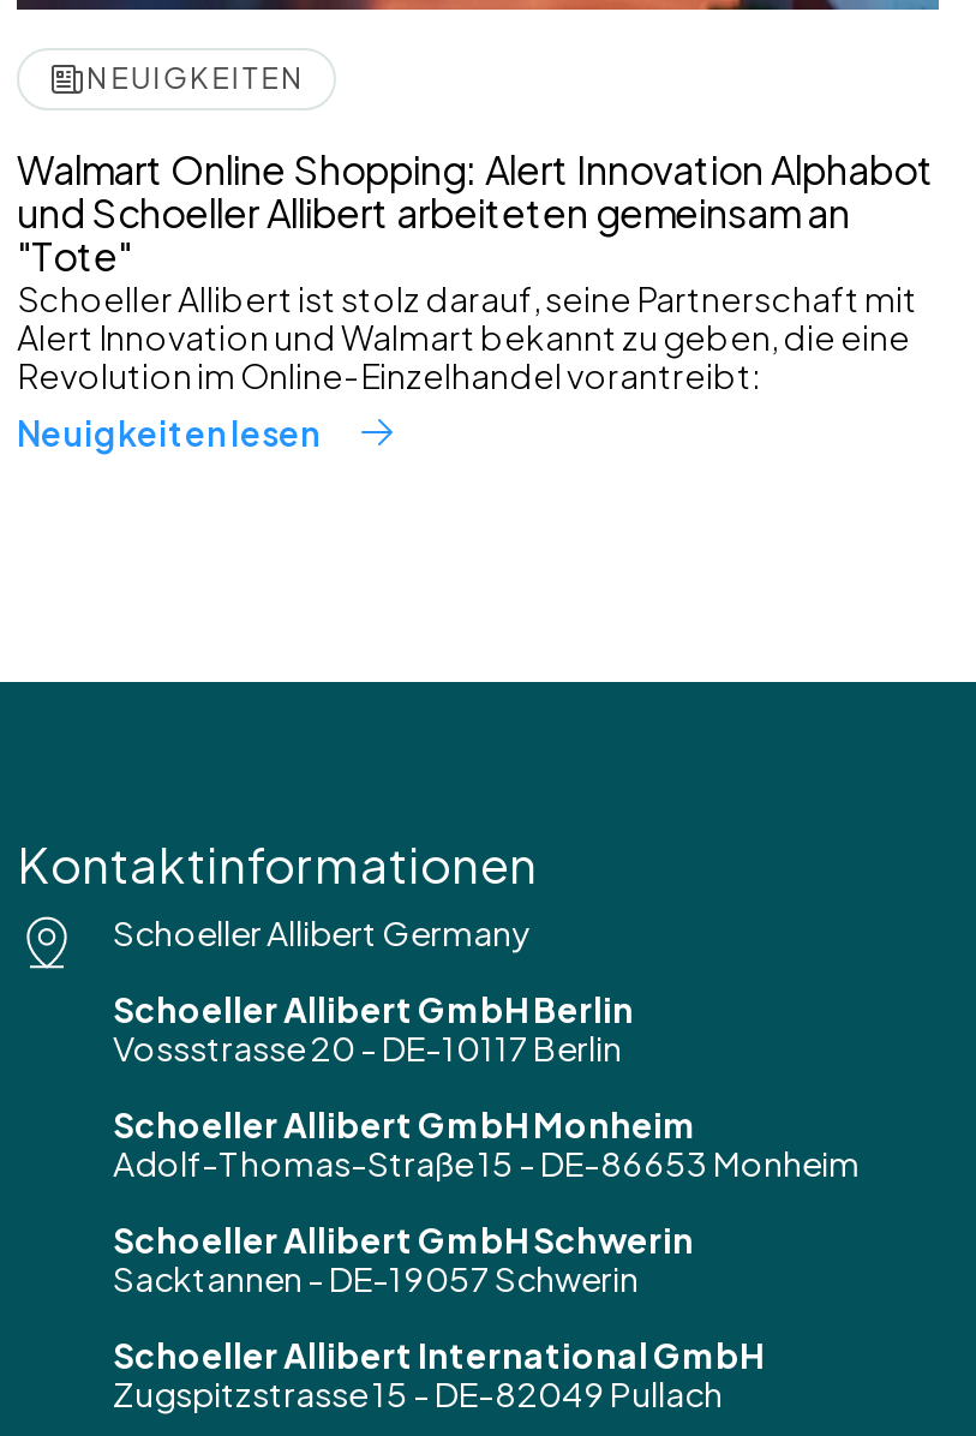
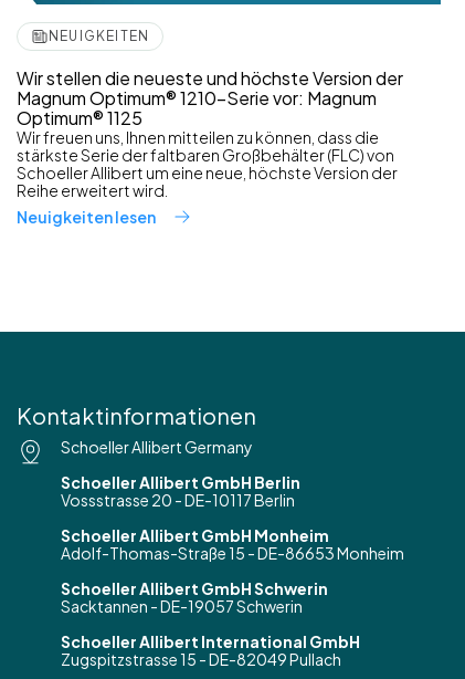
[17,144,934,396] Walmart Online Shopping: Alert Innovation Alphabot | und Schoeller Allibert arbeiteten gemeinsam an | "Tote" | Schoeller Allibert ist stolz darauf, seine Partnerschaft mit | Alert Innovation und Walmart bekannt zu geben, die eine | Revolution im Online-Einzelhandel vorantreibt: -> [17,66,403,200] Wir stellen die neueste und höchste Version der | Magnum Optimum® 1210-Serie vor: Magnum | Optimum® 1125 | Wir freuen uns, Ihnen mitteilen zu können, dass die | stärkste Serie der faltbaren Großbehälter (FLC) von | Schoeller Allibert um eine neue, höchste Version der | Reihe erweitert wird.

